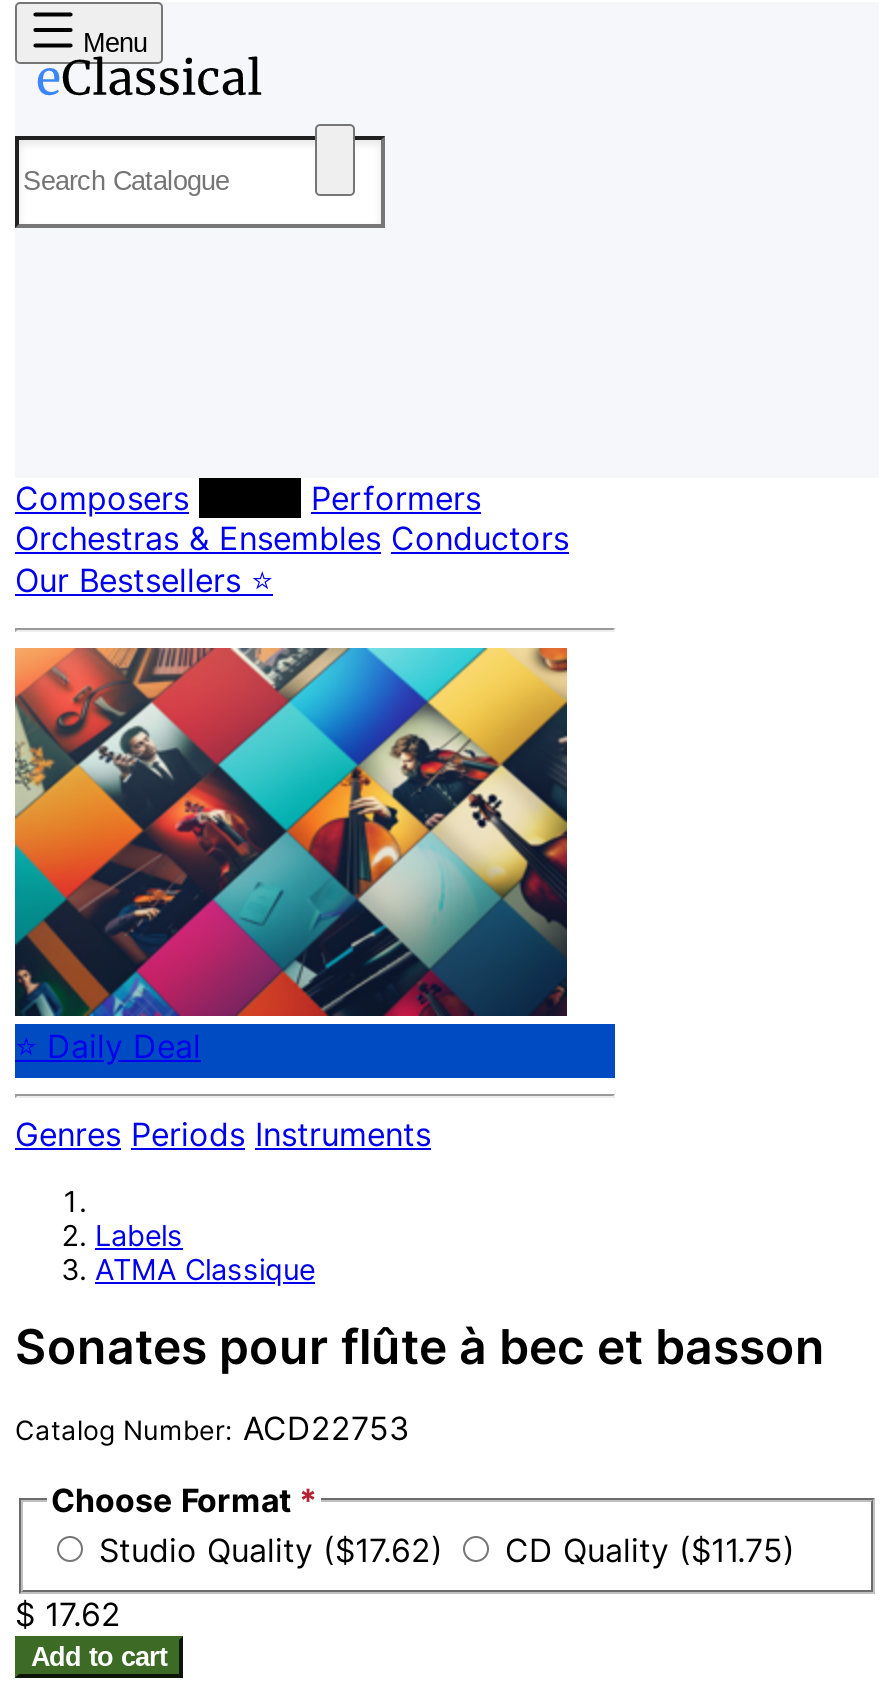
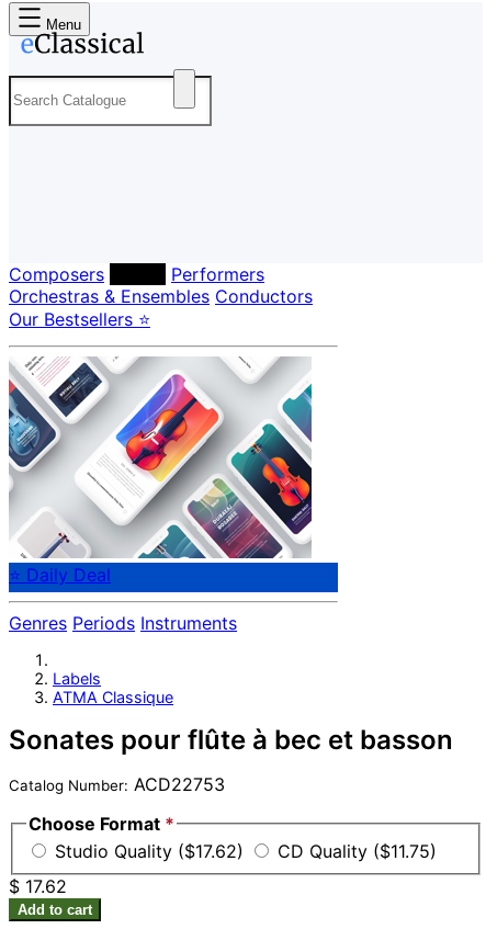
[13,646,569,1018] [image] -> [8,356,313,559] [image]

